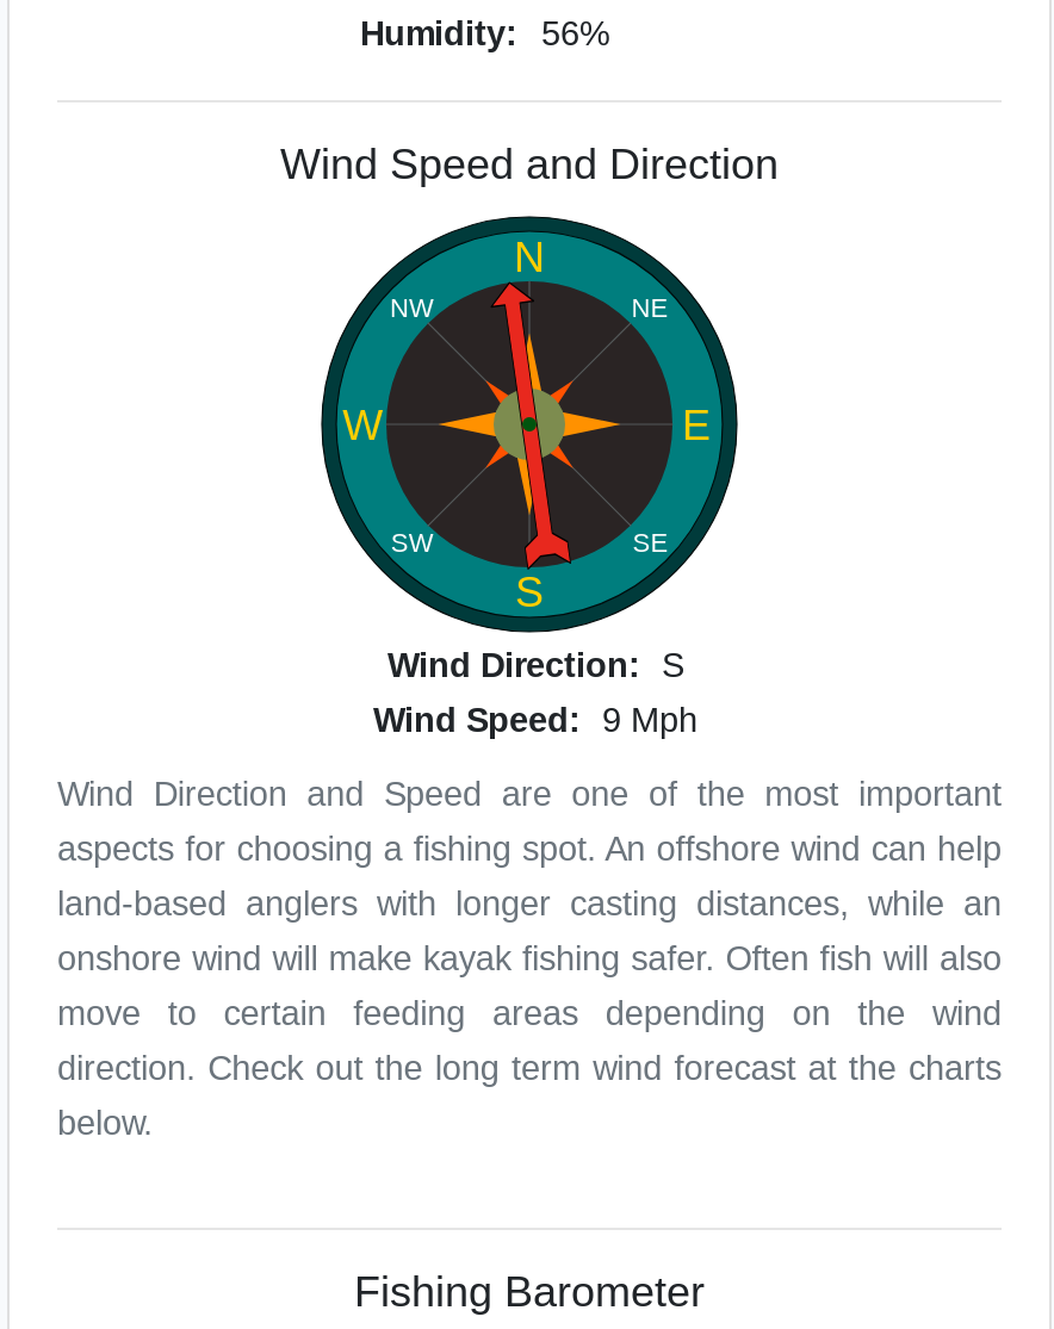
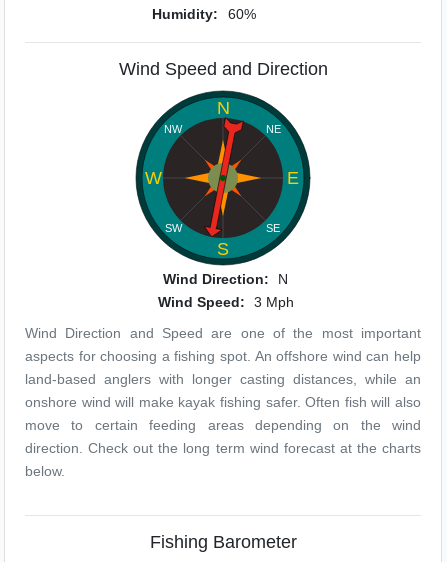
[360,13,608,51] Humidity: 56% -> [152,5,256,21] Humidity: 60%
[494,286,575,415] [image] -> [210,120,243,173] [image]
[387,434,683,683] [image] | Wind Direction: S -> [163,183,288,286] [image] | Wind Direction: N
[373,700,697,738] Wind Speed: 9 Mph -> [157,293,293,309] Wind Speed: 3 Mph

